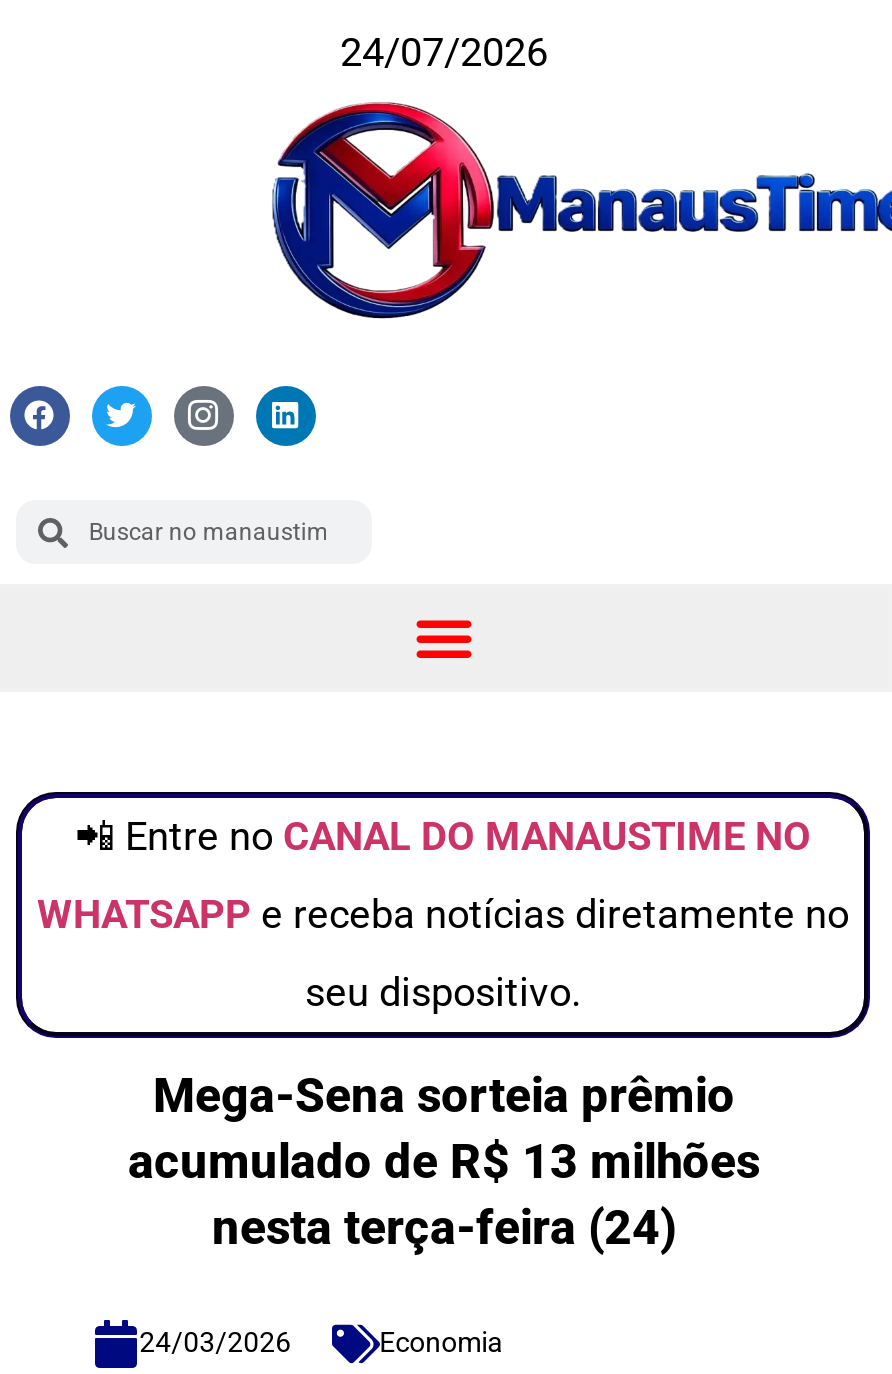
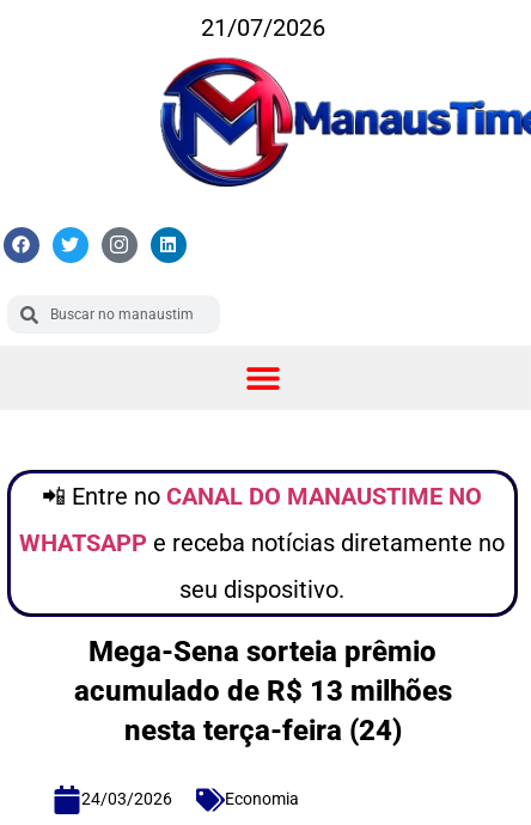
[340,28,548,76] 24/07/2026 -> [201,13,325,42] 21/07/2026

